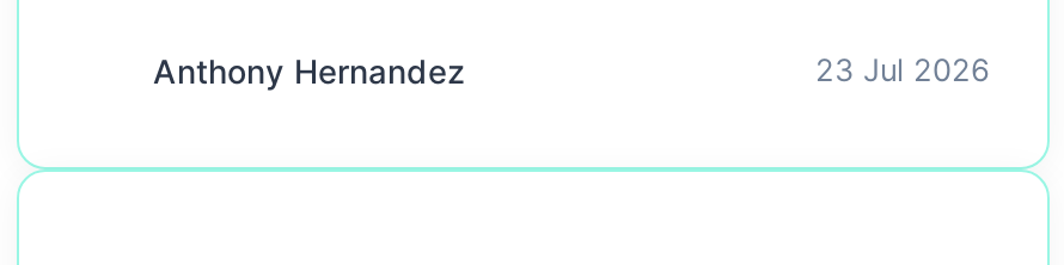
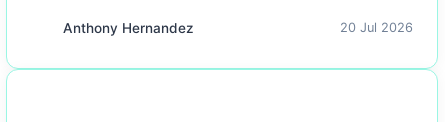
[815,53,990,89] 23 Jul 2026 -> [340,20,413,35] 20 Jul 2026

